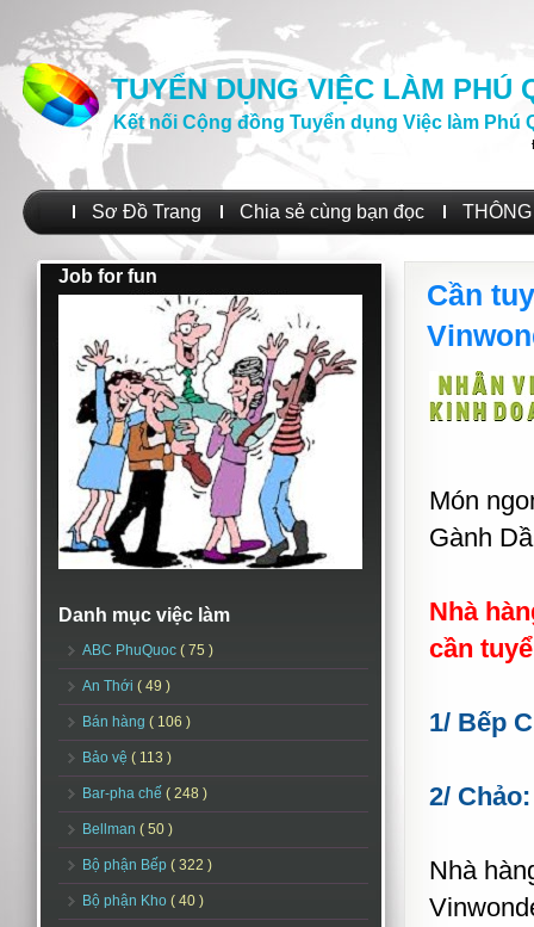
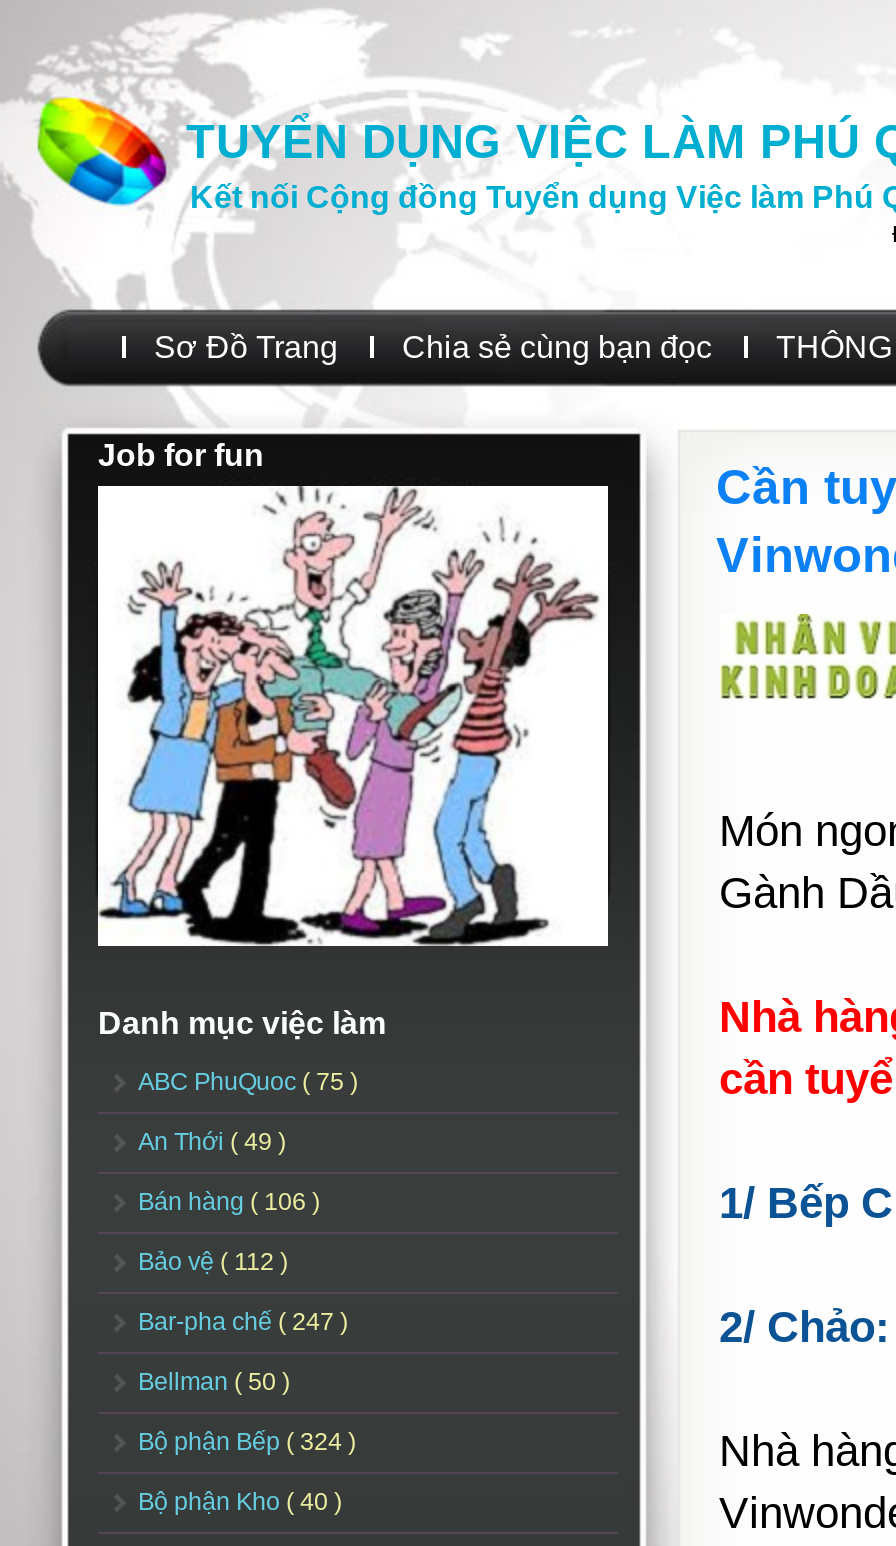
[82,749,172,766] Bảo vệ ( 113 ) -> [138,1248,288,1276] Bảo vệ ( 112 )
[82,785,207,802] Bar-pha chế ( 248 ) -> [138,1308,348,1336] Bar-pha chế ( 247 )
[82,857,212,873] Bộ phận Bếp ( 322 ) -> [138,1428,356,1456] Bộ phận Bếp ( 324 )

